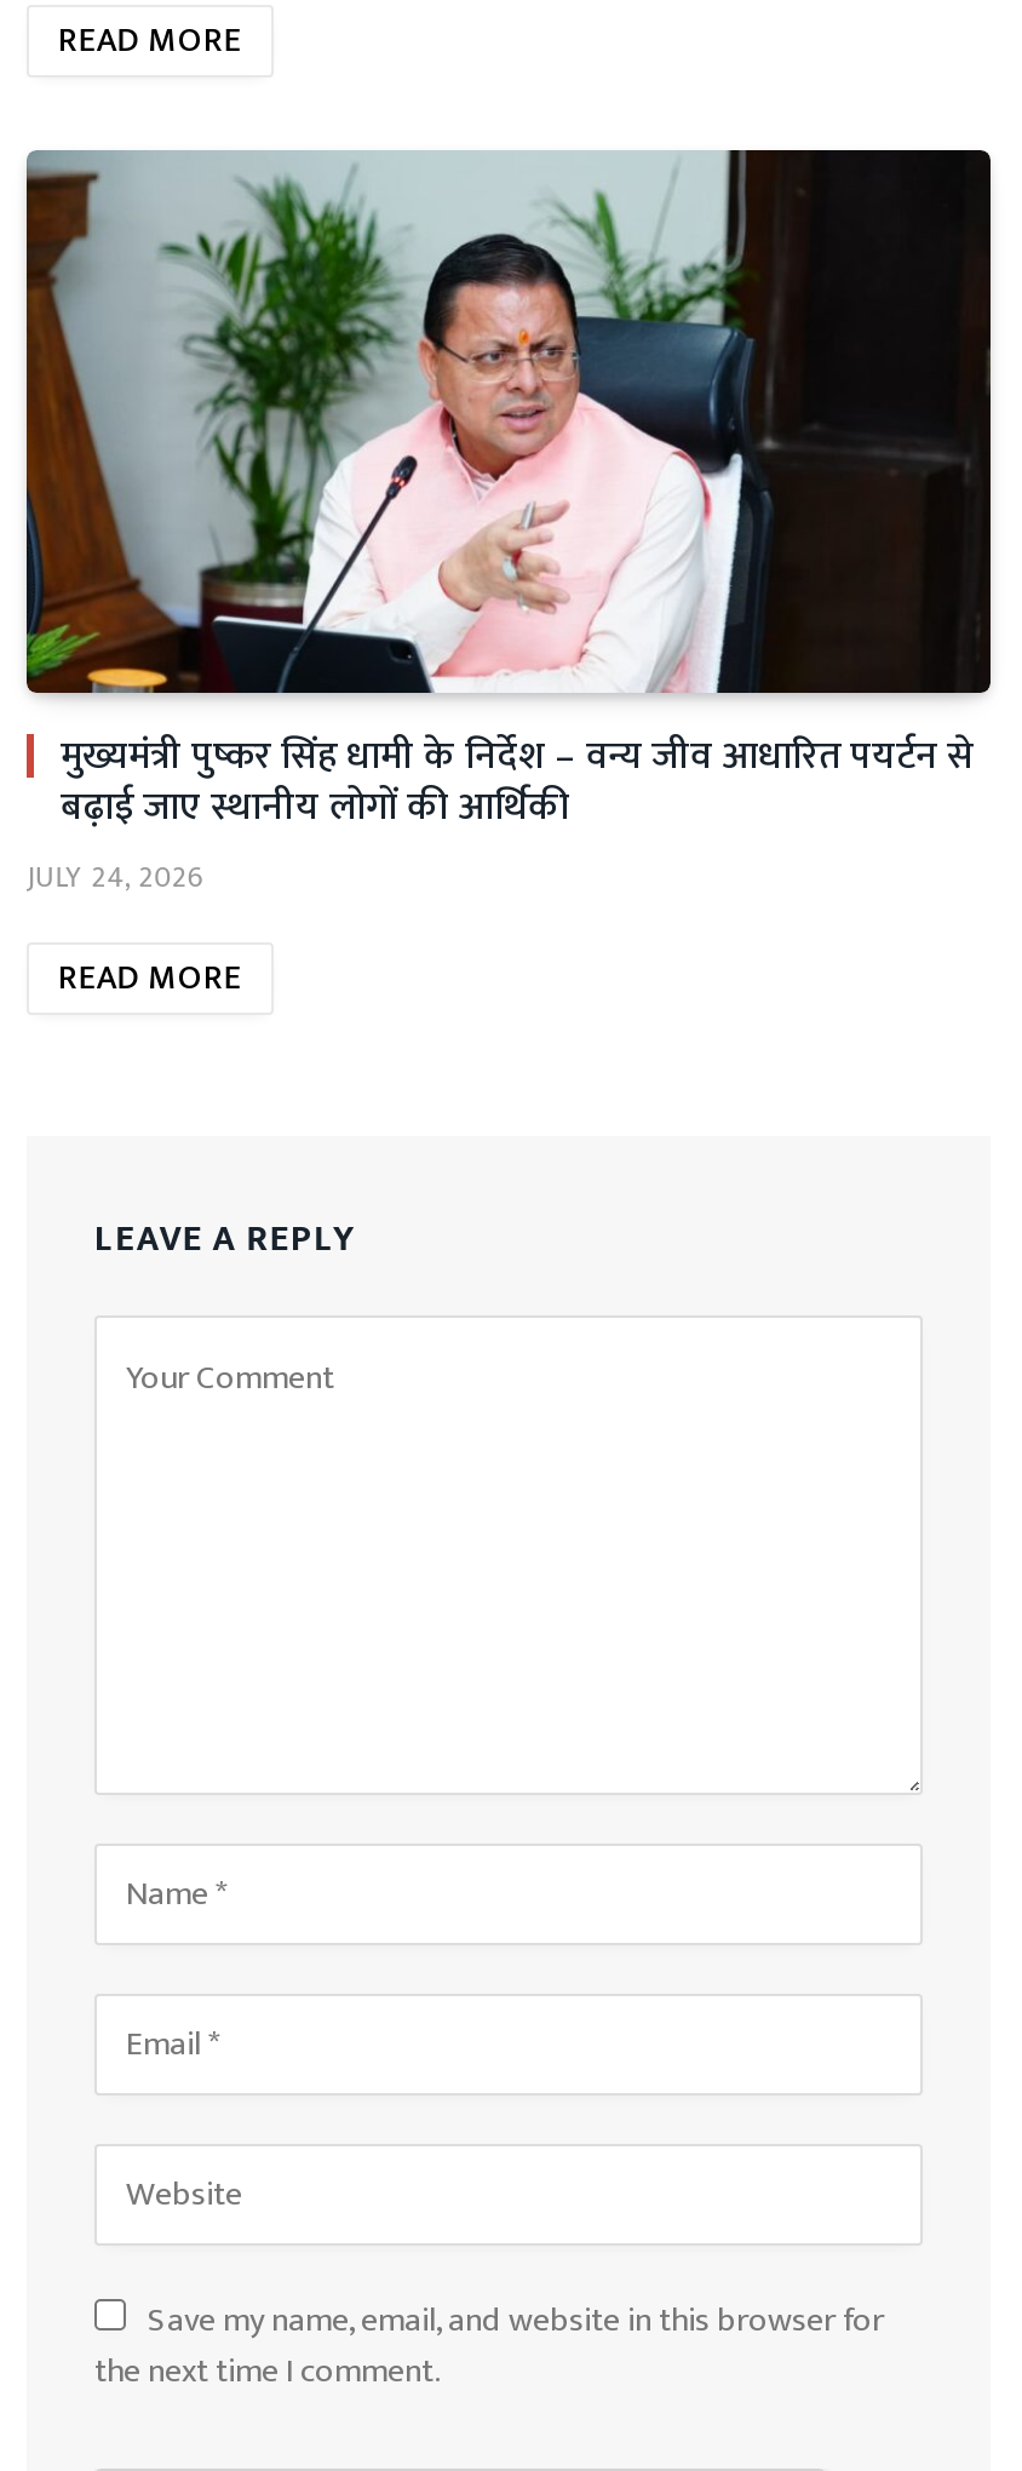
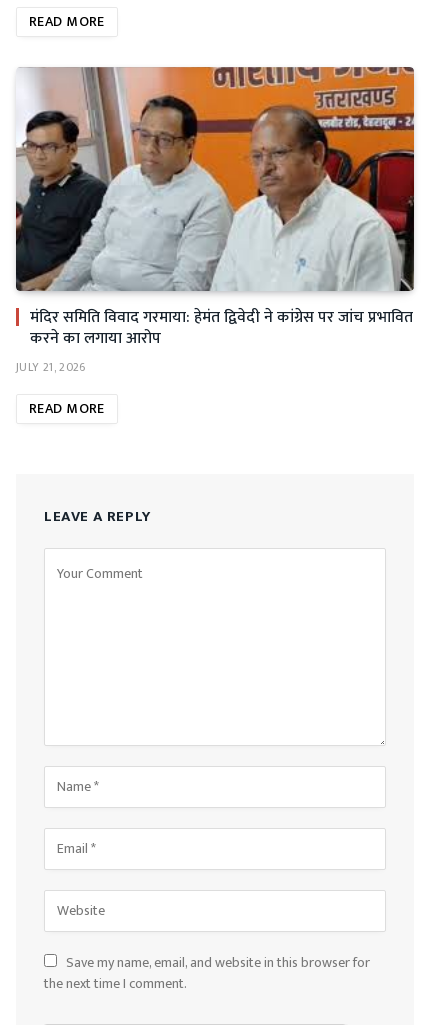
[24,148,993,900] [image] | मुख्यमंत्री पुष्कर सिंह धामी के निर्देश – वन्य जीव आधारित पयर्टन से | बढ़ाई जाए स्थानीय लोगों की आर्थिकी | JULY 24, 2026 -> [15,66,415,377] [image] | मंदिर समिति विवाद गरमाया: हेमंत द्विवेदी ने कांग्रेस पर जांच प्रभावित | करने का लगाया आरोप | JULY 21, 2026

